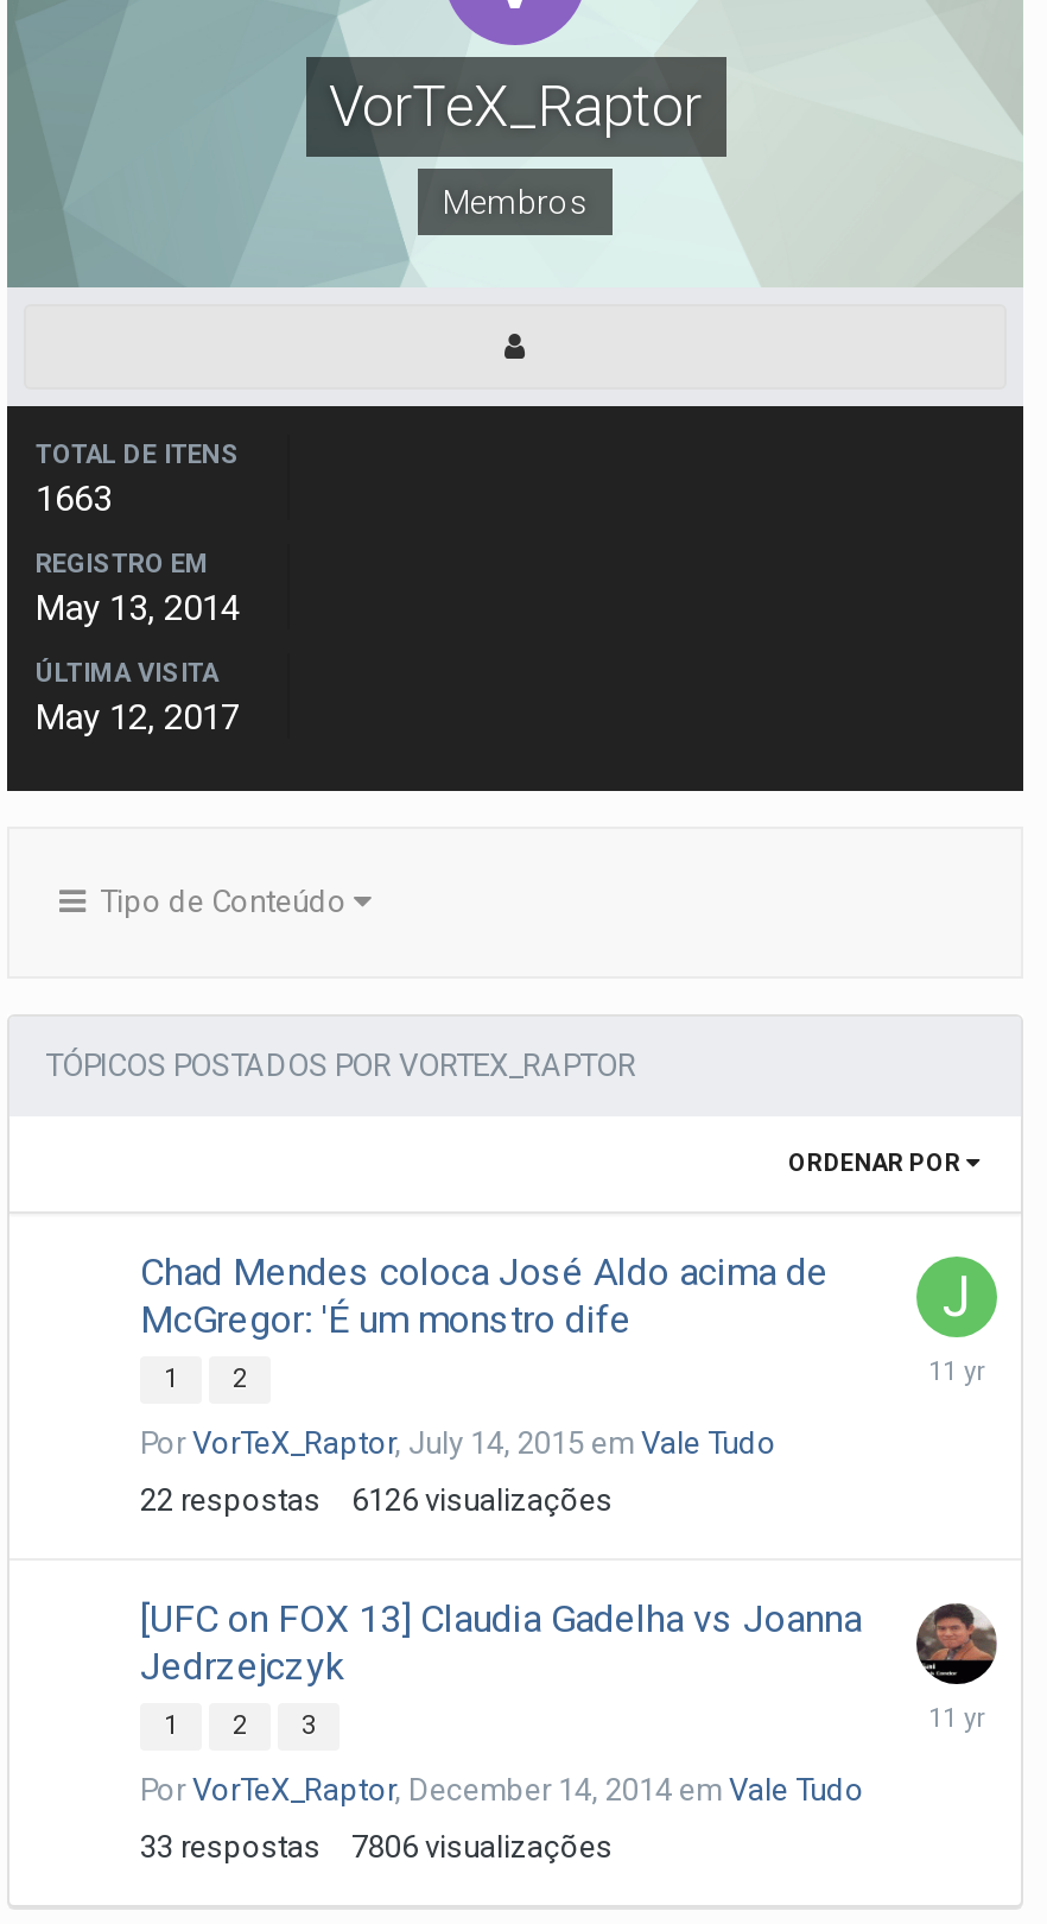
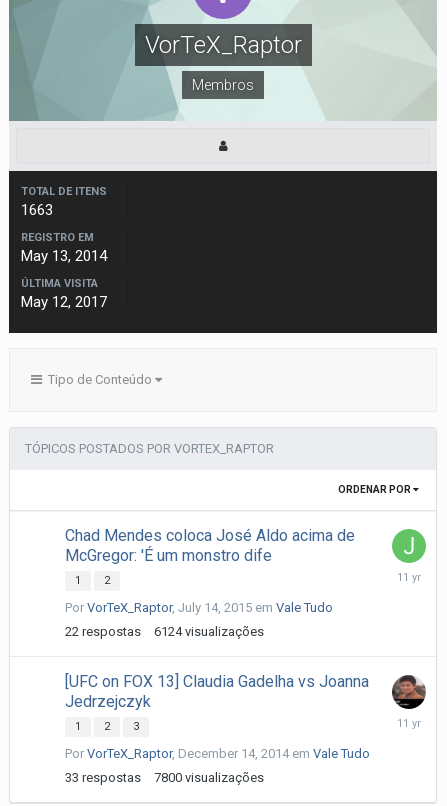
[351,1482,613,1518] 6126 visualizações -> [154,624,264,639] 6124 visualizações
[351,1829,613,1864] 7806 visualizações -> [154,770,264,785] 7800 visualizações

